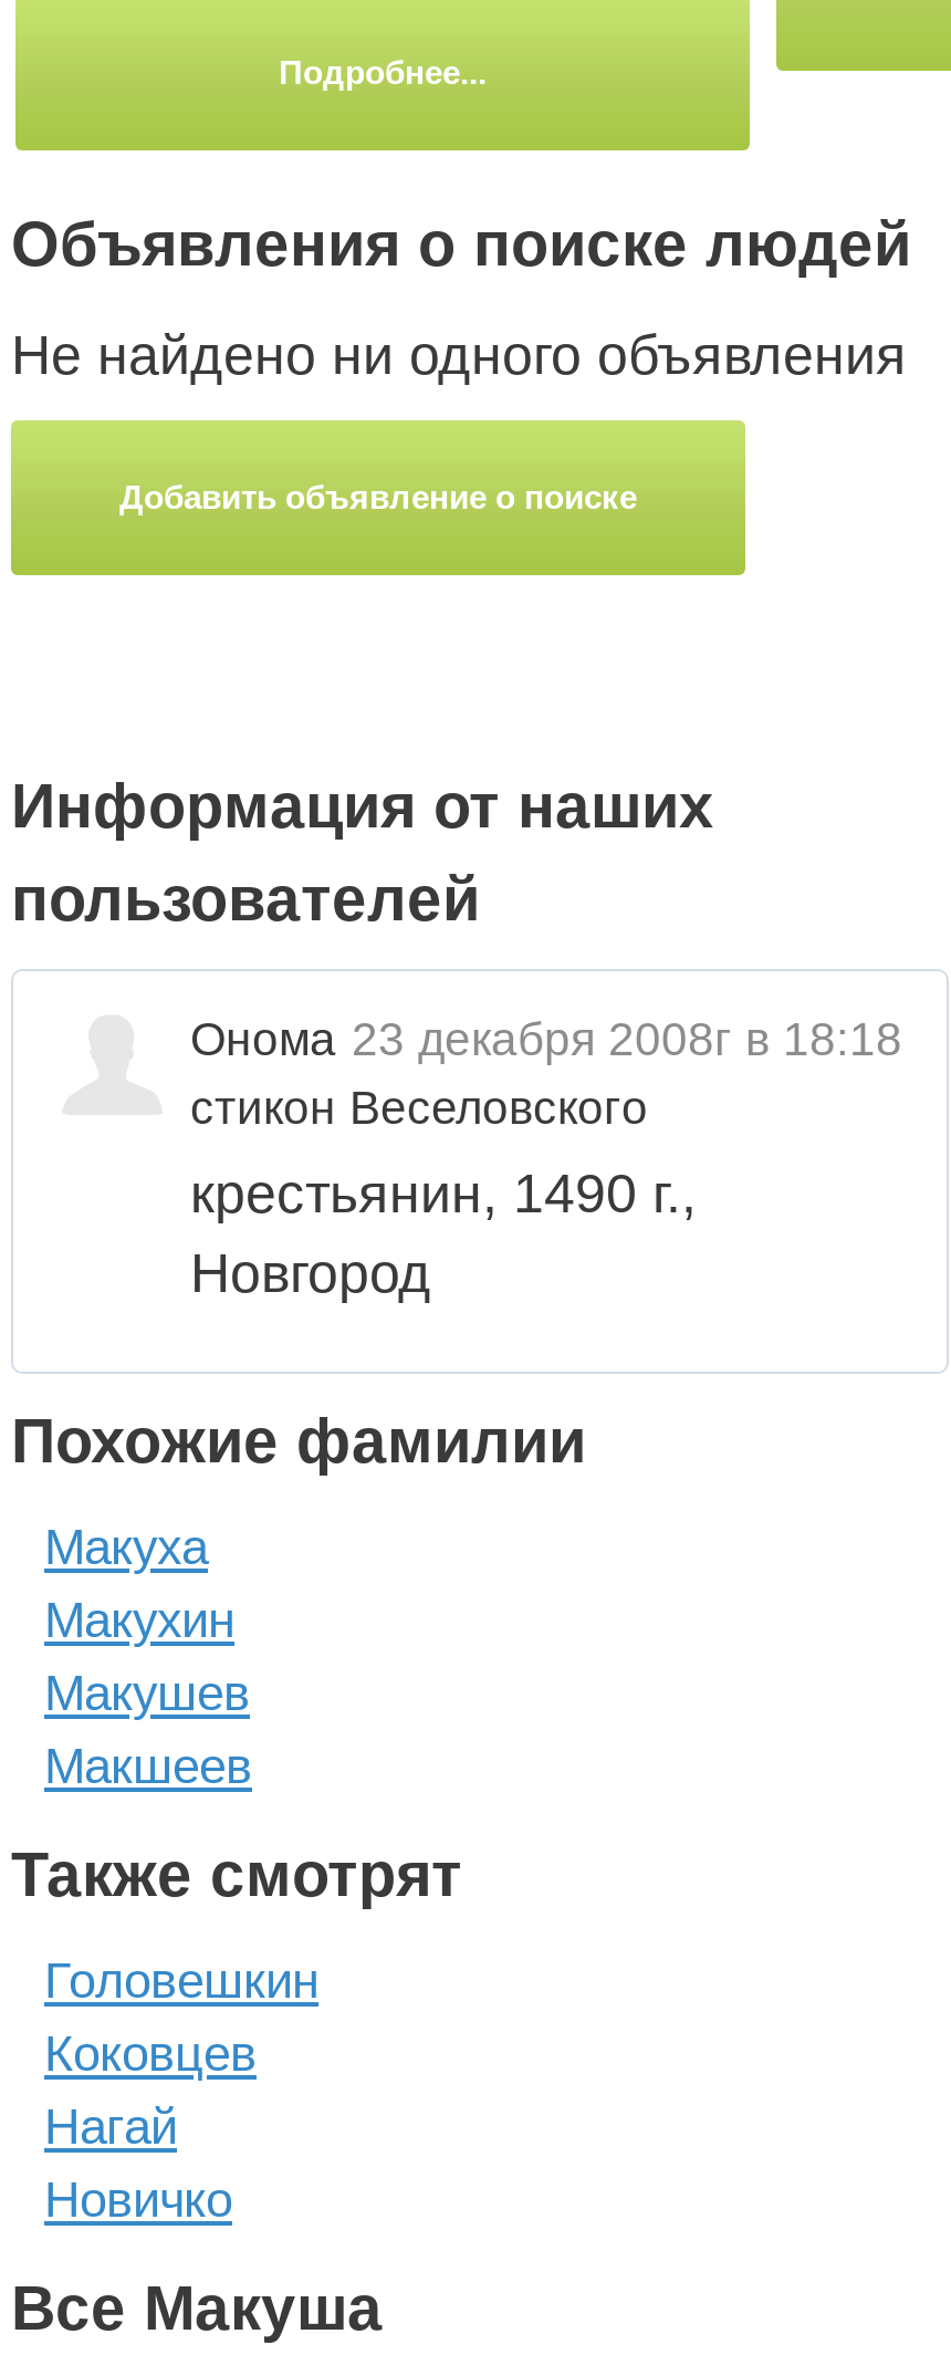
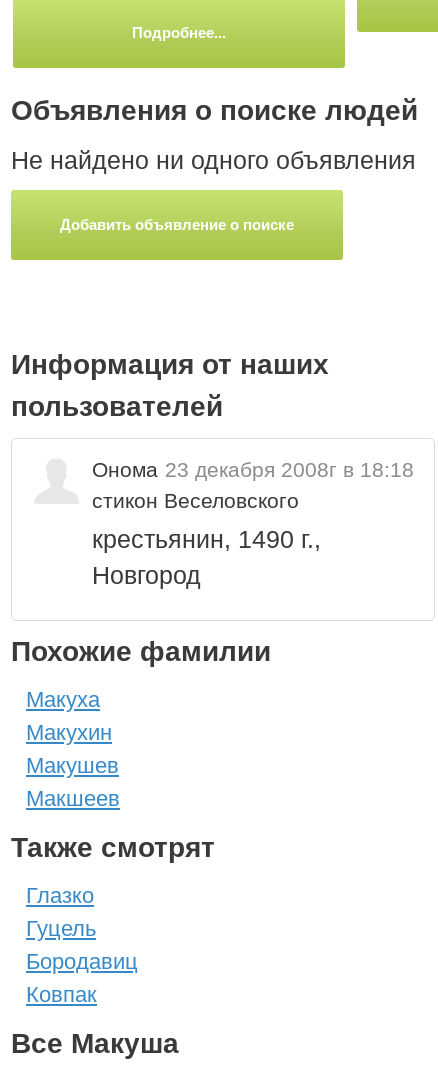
[44,1954,318,2229] Головешкин | Коковцев | Нагай | Новичко -> [26,883,138,1007] Глазко | Гуцель | Бородавиц | Ковпак

